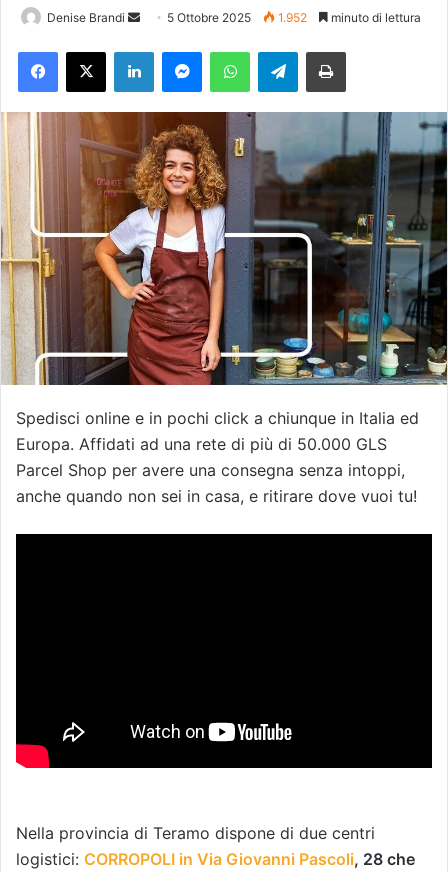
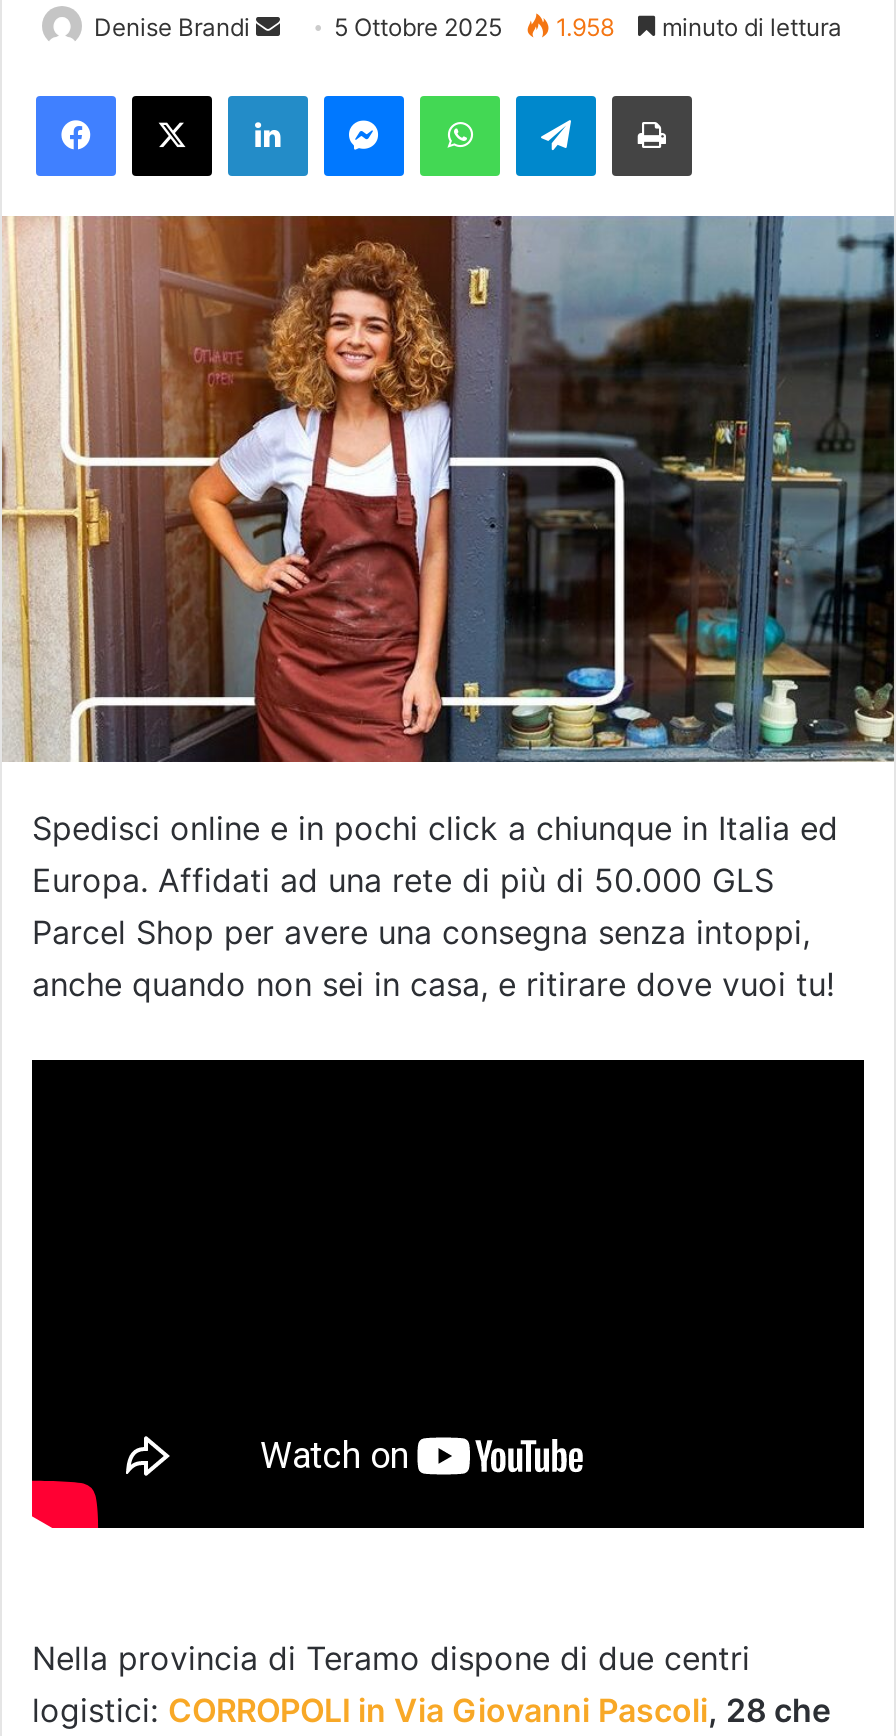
[275,10,307,25] 1.952 -> [550,13,614,43] 1.958

